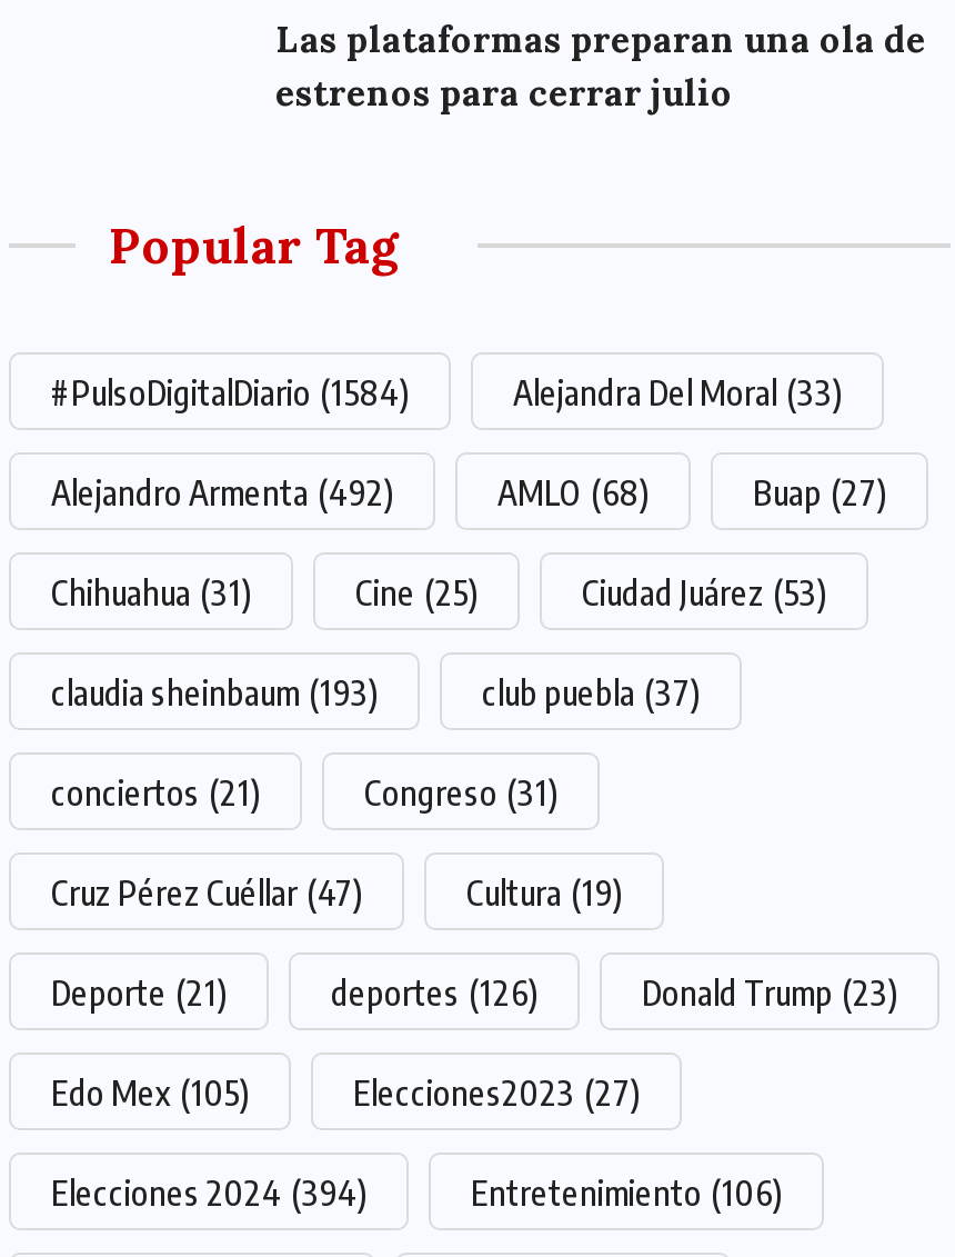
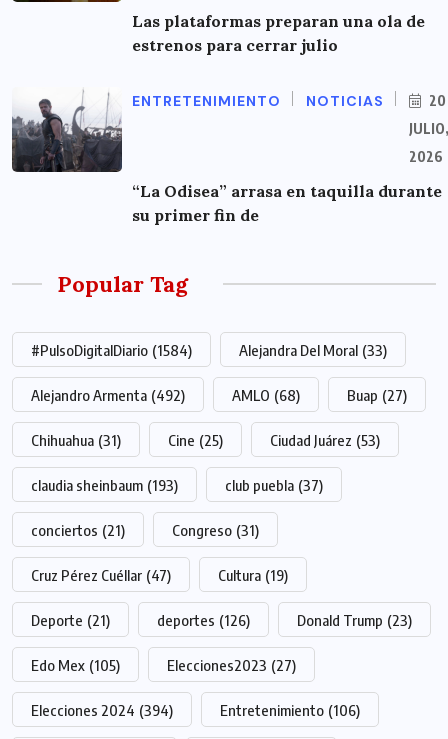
none -> [11,90,448,225] [image] | ENTRETENIMIENTO | NOTICIAS | 20 | JULIO, | 2026 | “La Odisea” arrasa en taquilla durante | su primer fin de

